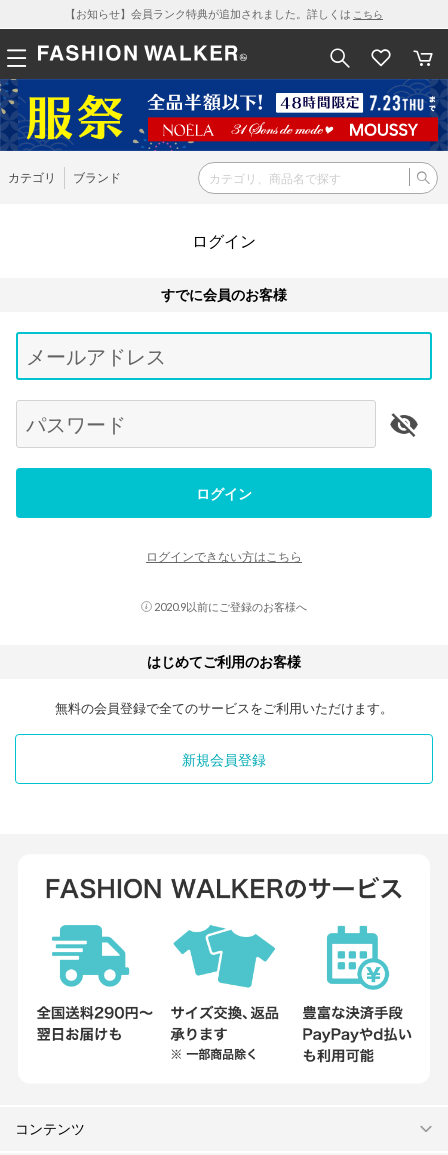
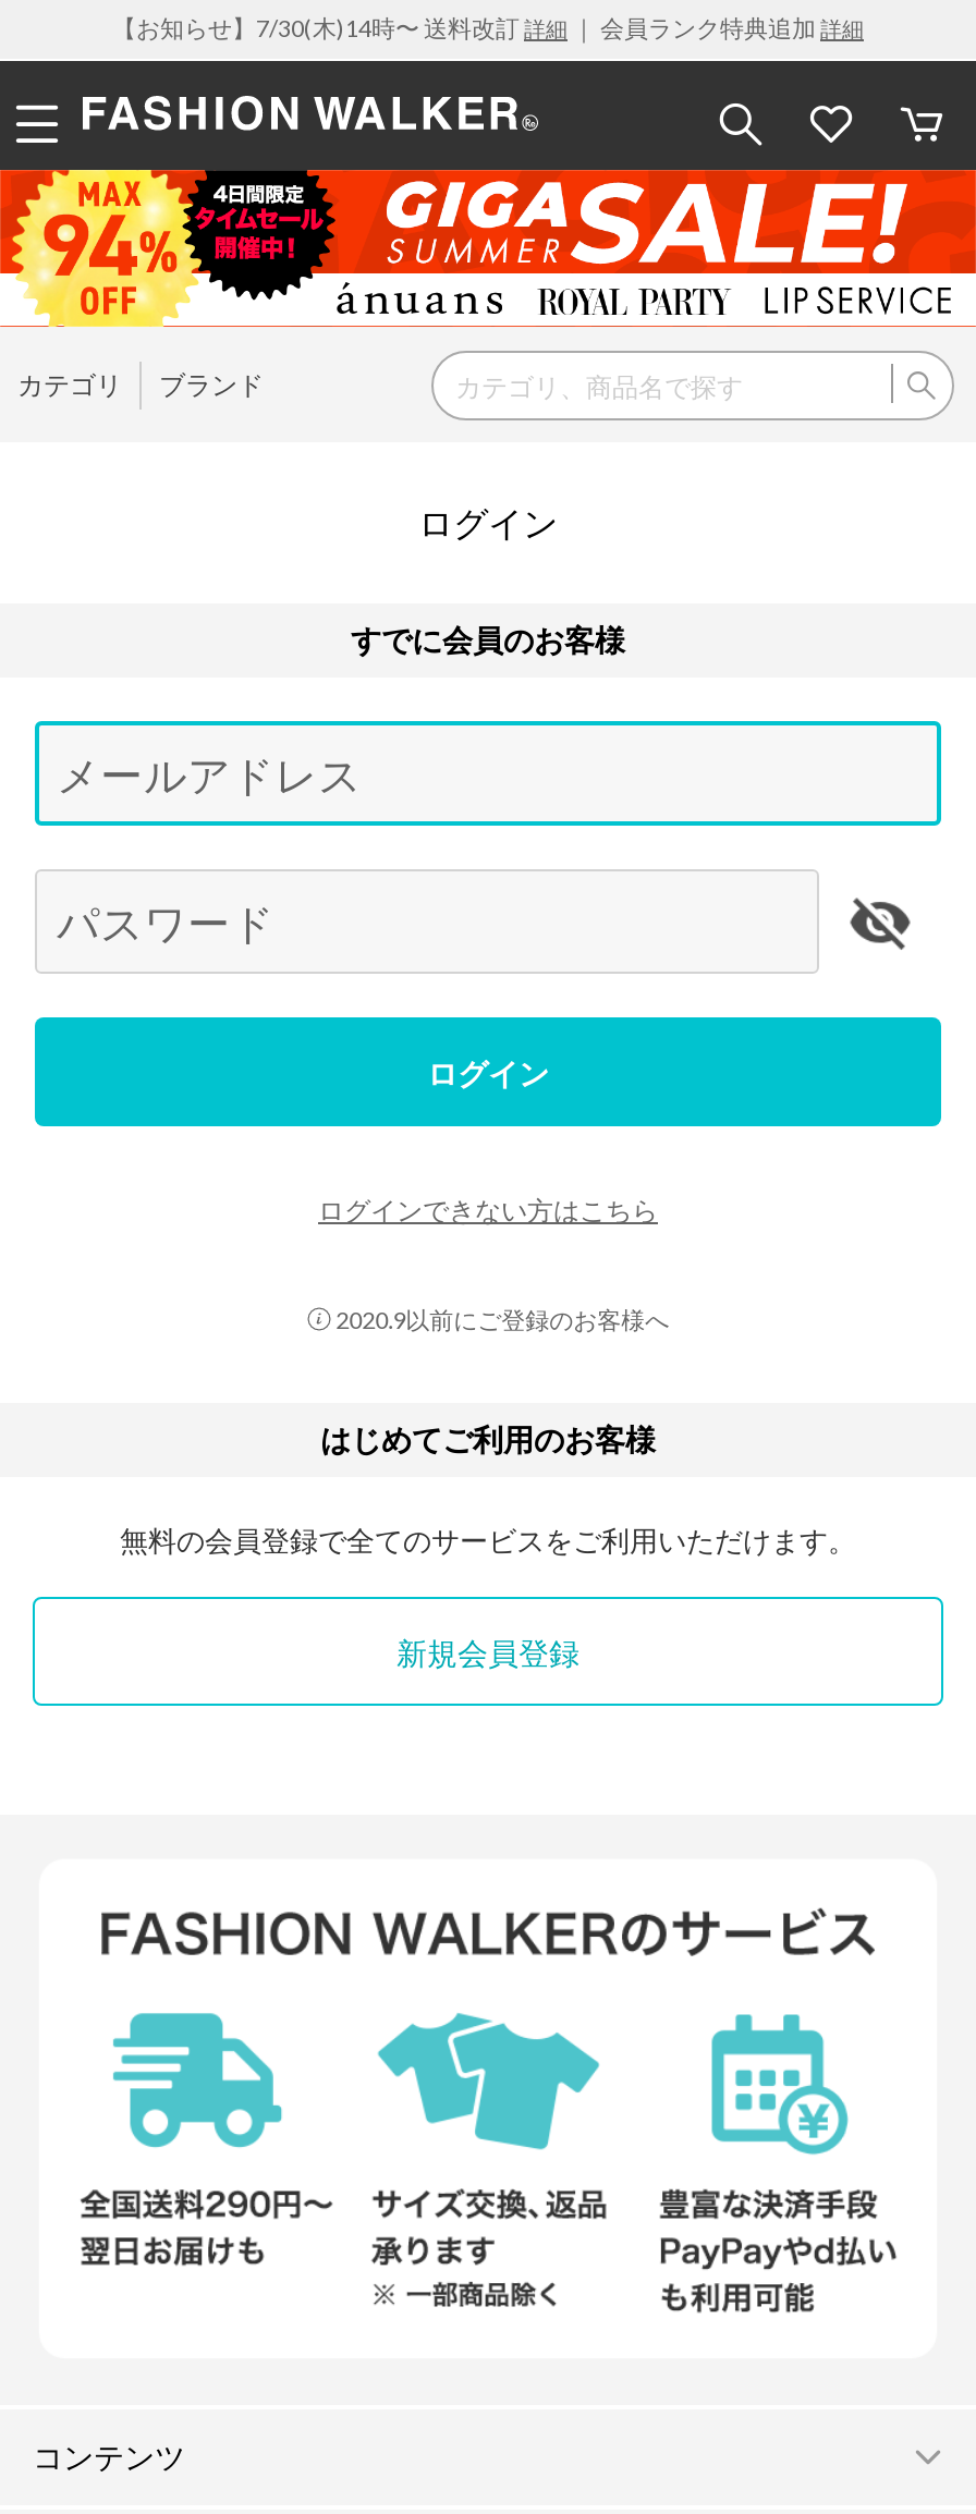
[65,7,383,20] 【お知らせ】会員ランク特典が追加されました。詳しくはこちら -> [112,13,864,41] 【お知らせ】7/30(木)14時〜 送料改訂詳細｜ 会員ランク特典追加詳細
[3,79,445,152] [image] -> [7,168,969,329] [image]

